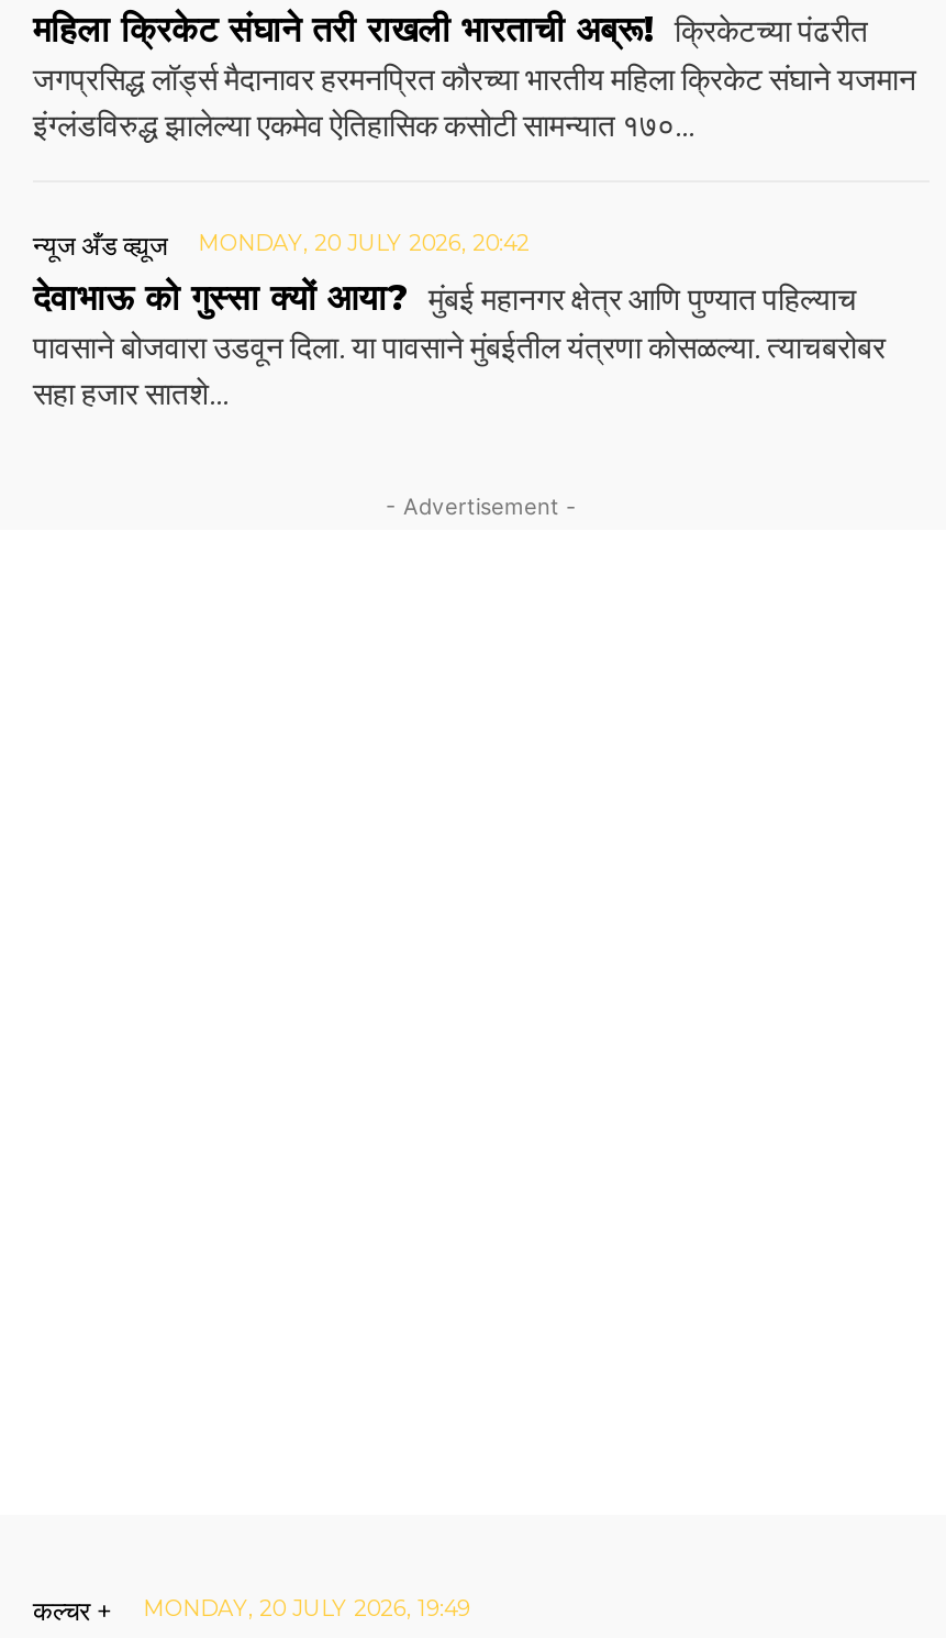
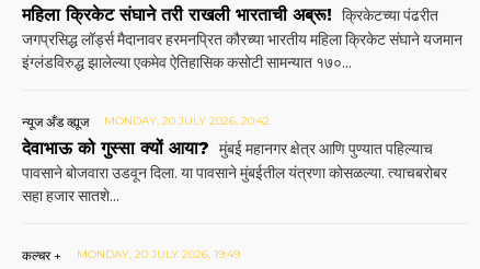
[386,493,577,519] - Advertisement - -> none

